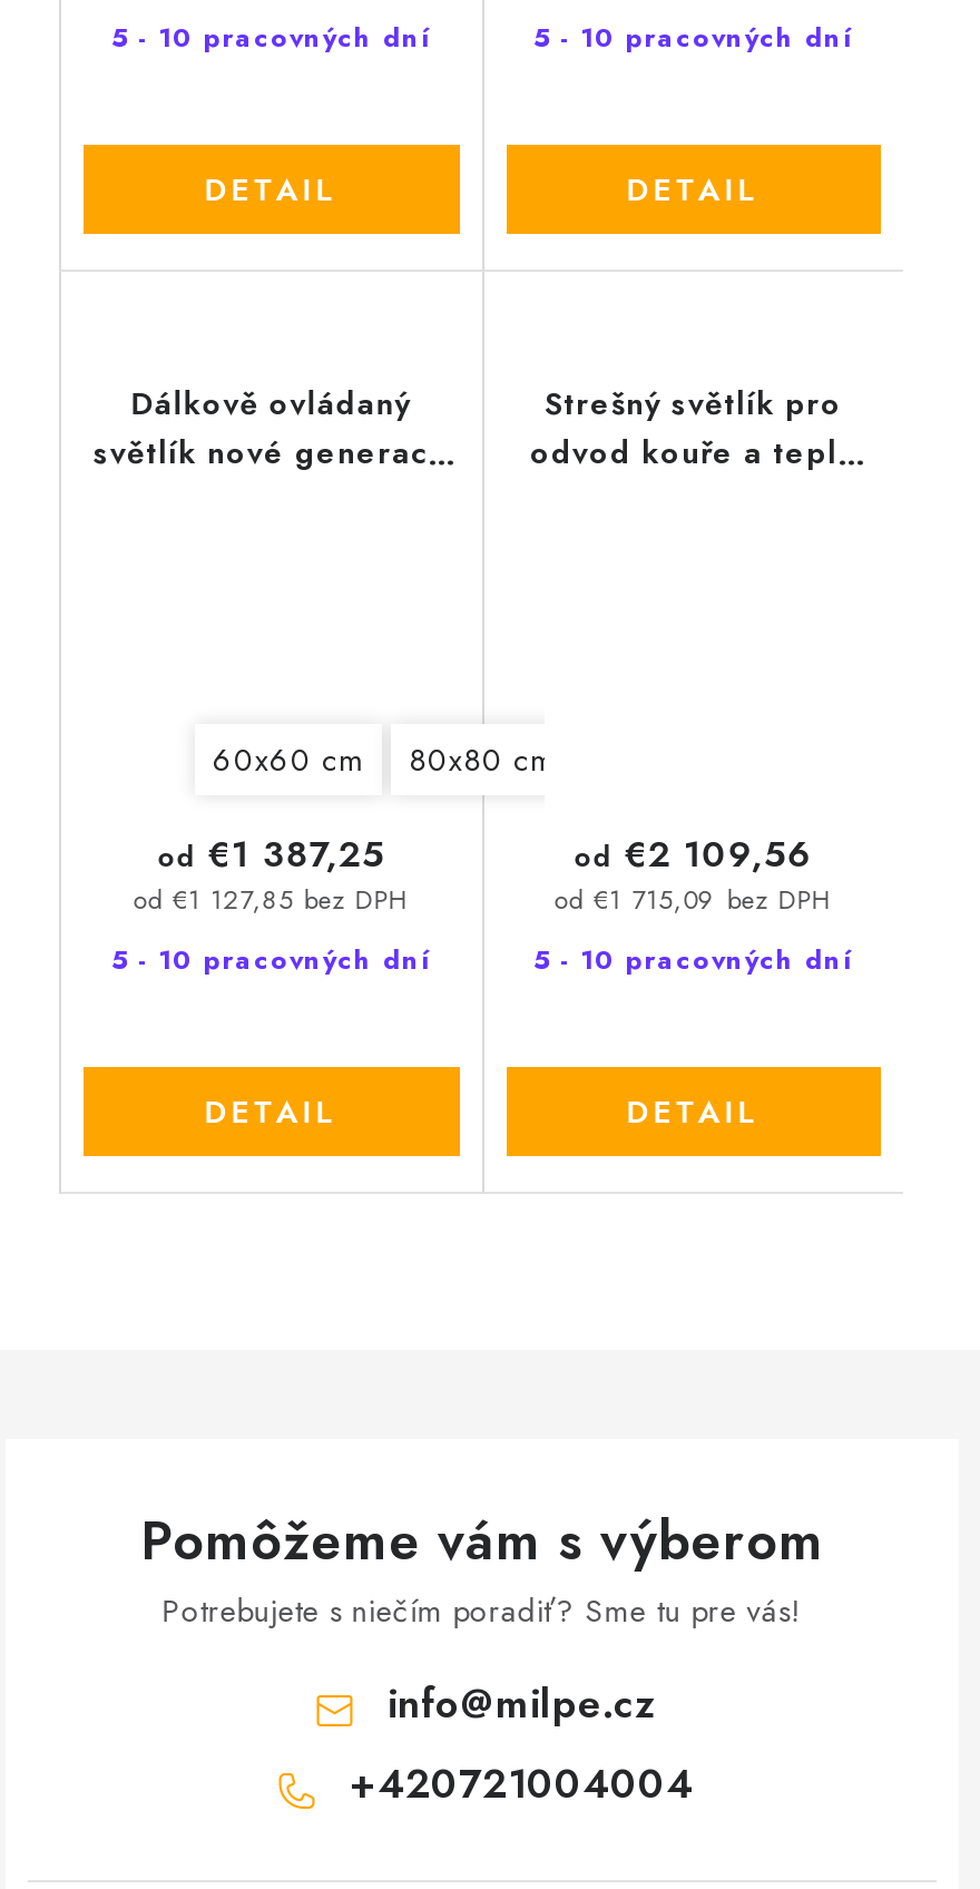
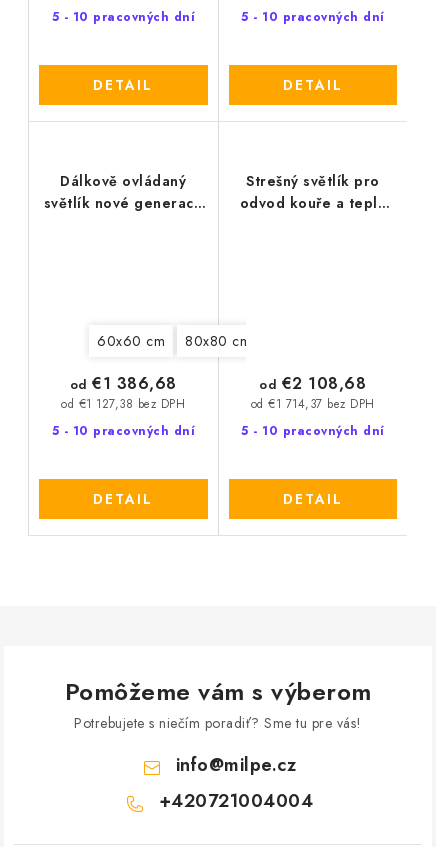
[157,828,385,879] od €1 387,25 -> [70,372,177,395] od €1 386,68
[574,828,812,879] od €2 109,56 -> [259,372,366,395] od €2 108,68
[133,881,409,917] od €1 127,85 bez DPH -> [61,396,185,412] od €1 127,38 bez DPH
[554,881,832,917] od €1 715,09 bez DPH -> [251,396,375,412] od €1 714,37 bez DPH

